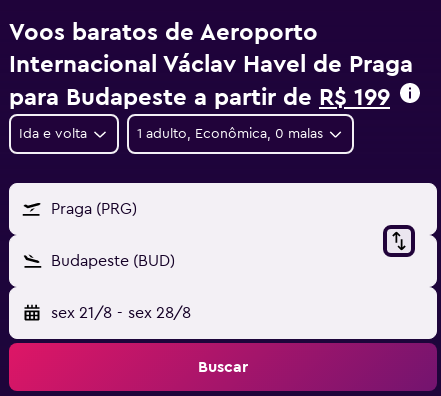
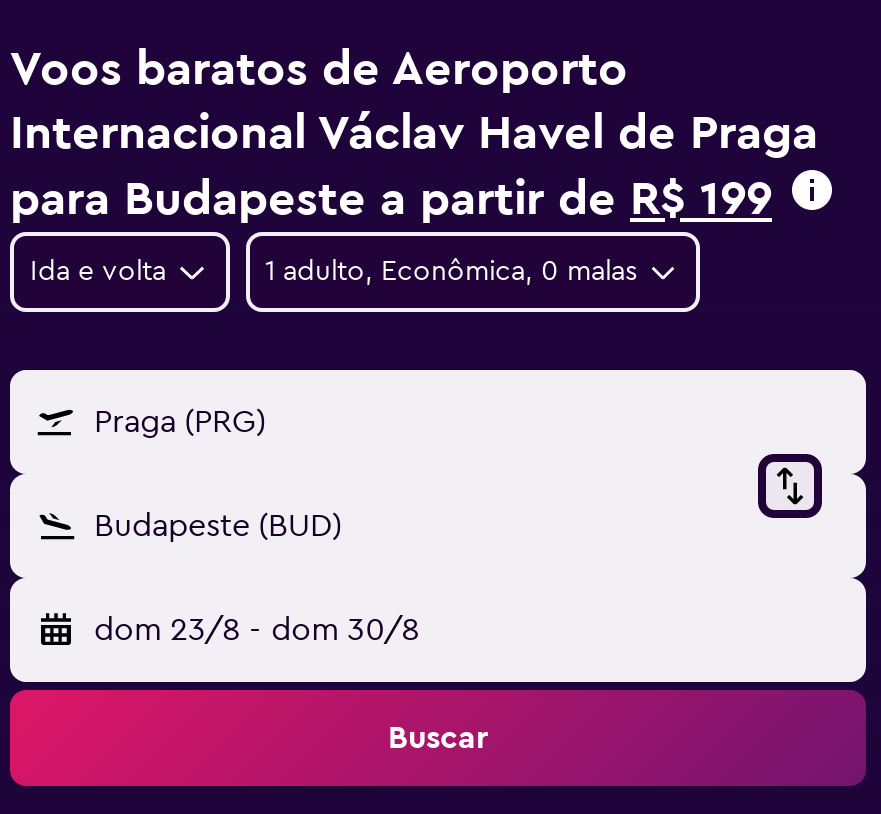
[51,305,191,321] sex 21/8 - sex 28/8 -> [94,614,419,646] dom 23/8 - dom 30/8

